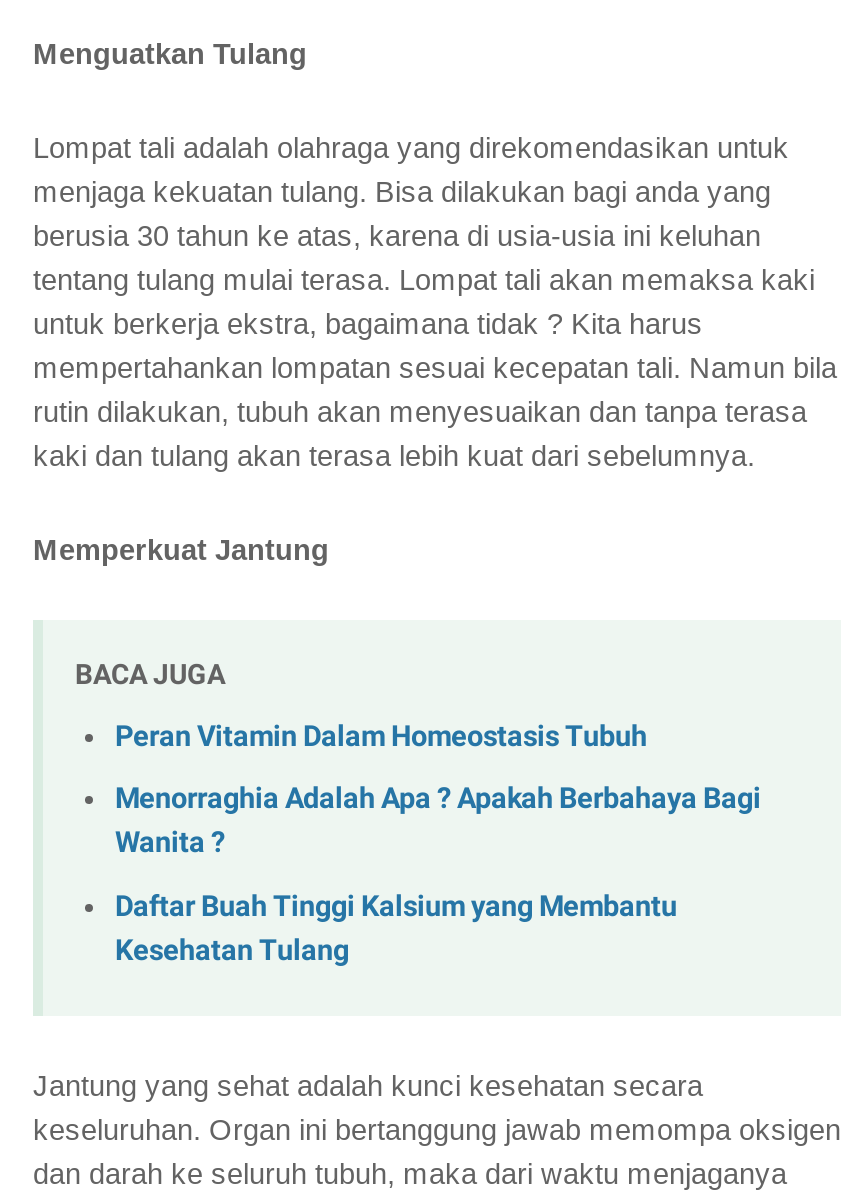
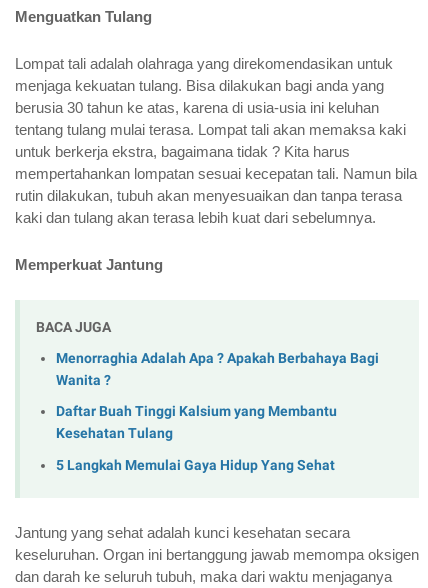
[115,720,647,754] Peran Vitamin Dalam Homeostasis Tubuh -> none
moved [115,783,761,968] -> [56,350,379,442]: Menorraghia Adalah Apa ? Apakah Berbahaya Bagi | Wanita ? | Daftar Buah Tinggi Kalsium yang Membantu | Kesehatan Tulang
none -> [56,457,335,474] 5 Langkah Memulai Gaya Hidup Yang Sehat

